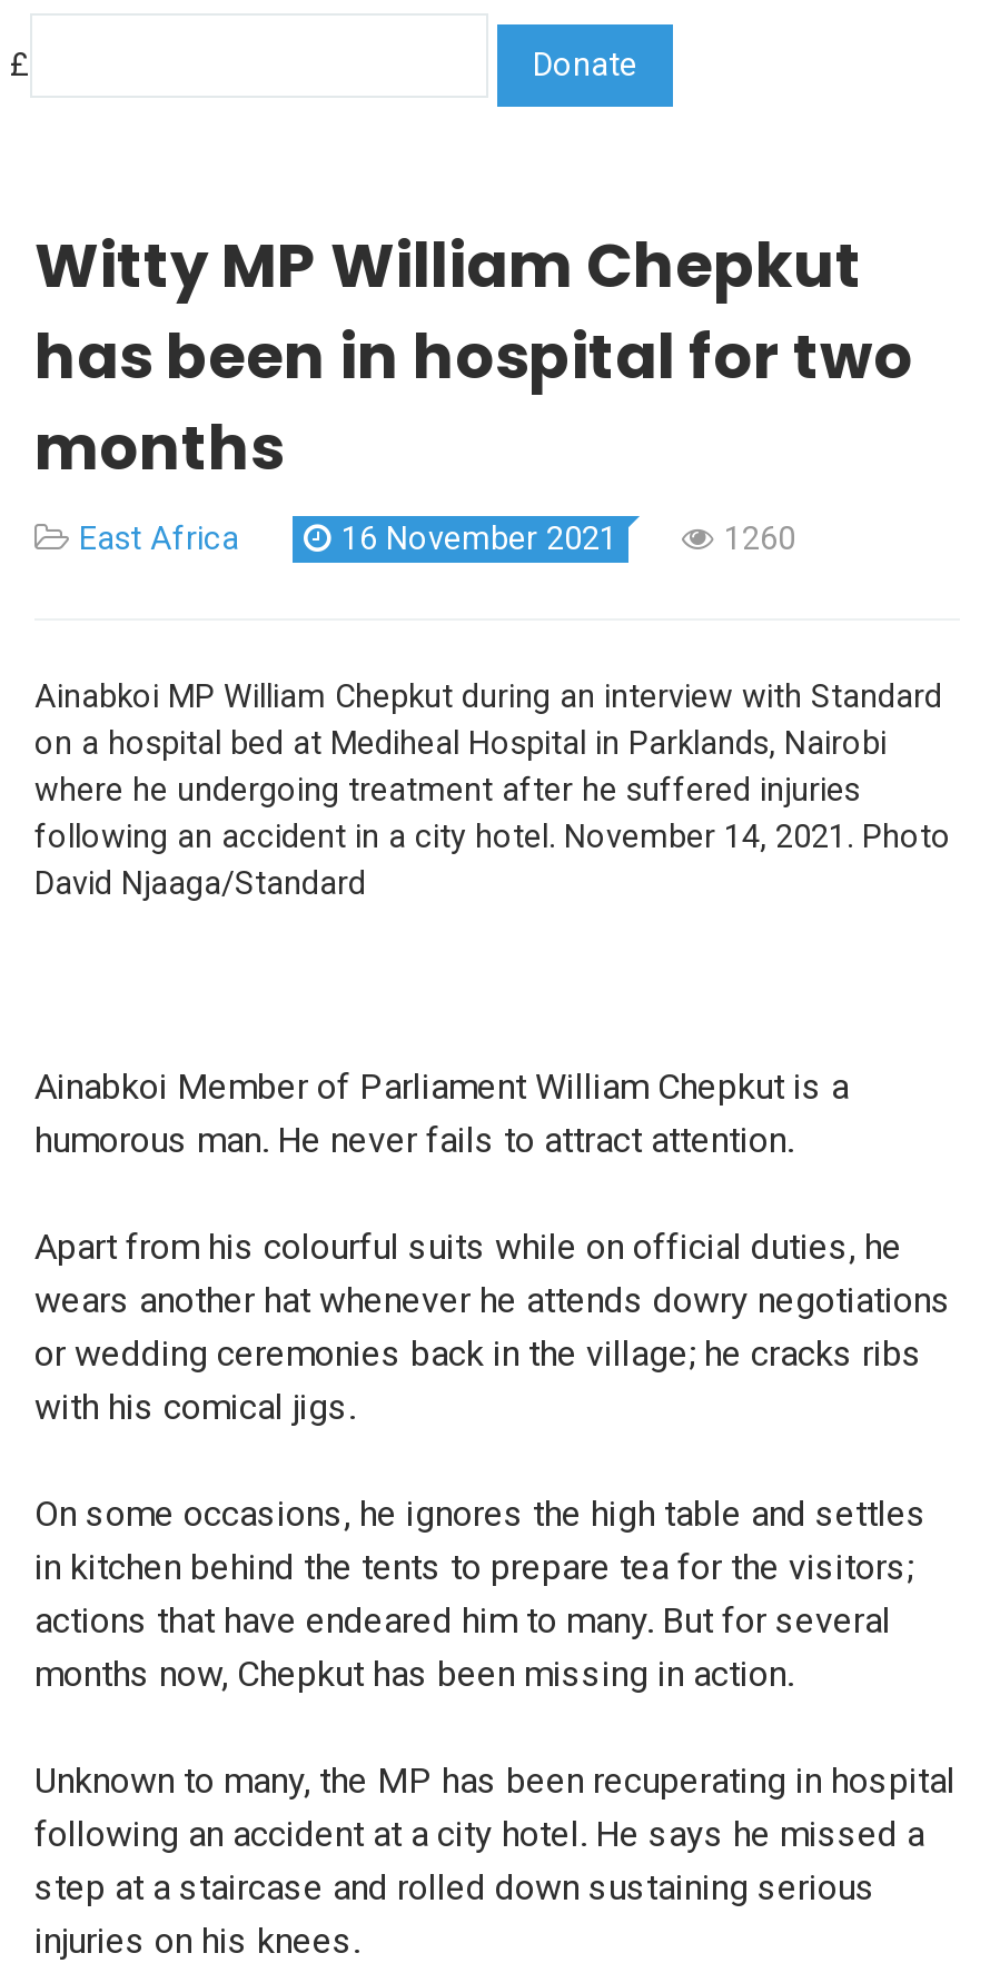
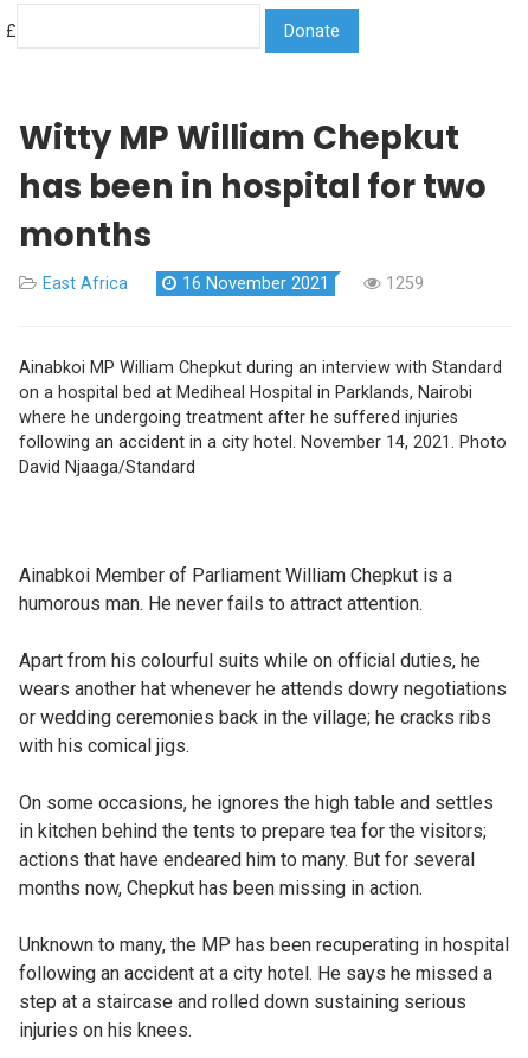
[724,520,795,558] 1260 -> [386,273,424,293] 1259

